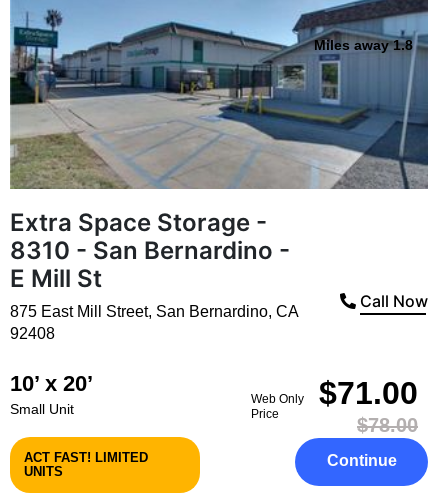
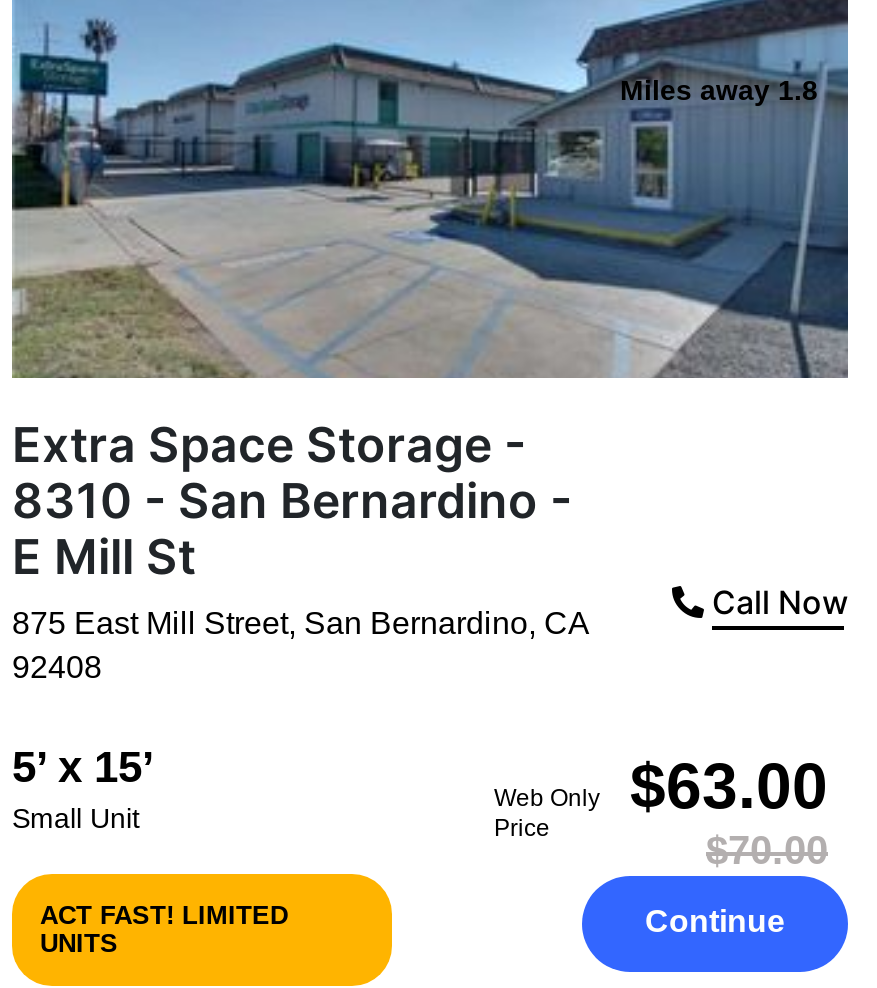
[10,370,93,395] 10’ x 20’ -> [12,741,154,791] 5’ x 15’
[251,375,418,411] Web Only $71.00 -> [494,750,828,822] Web Only $63.00
[357,414,418,436] $78.00 -> [706,828,828,872] $70.00

